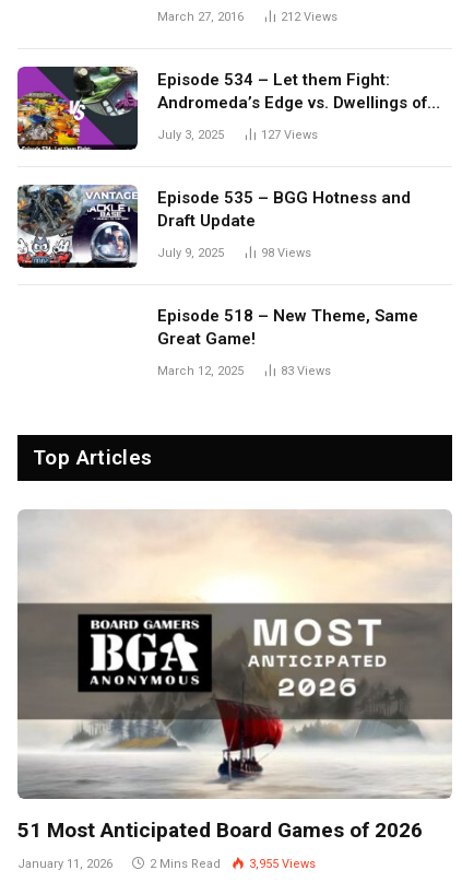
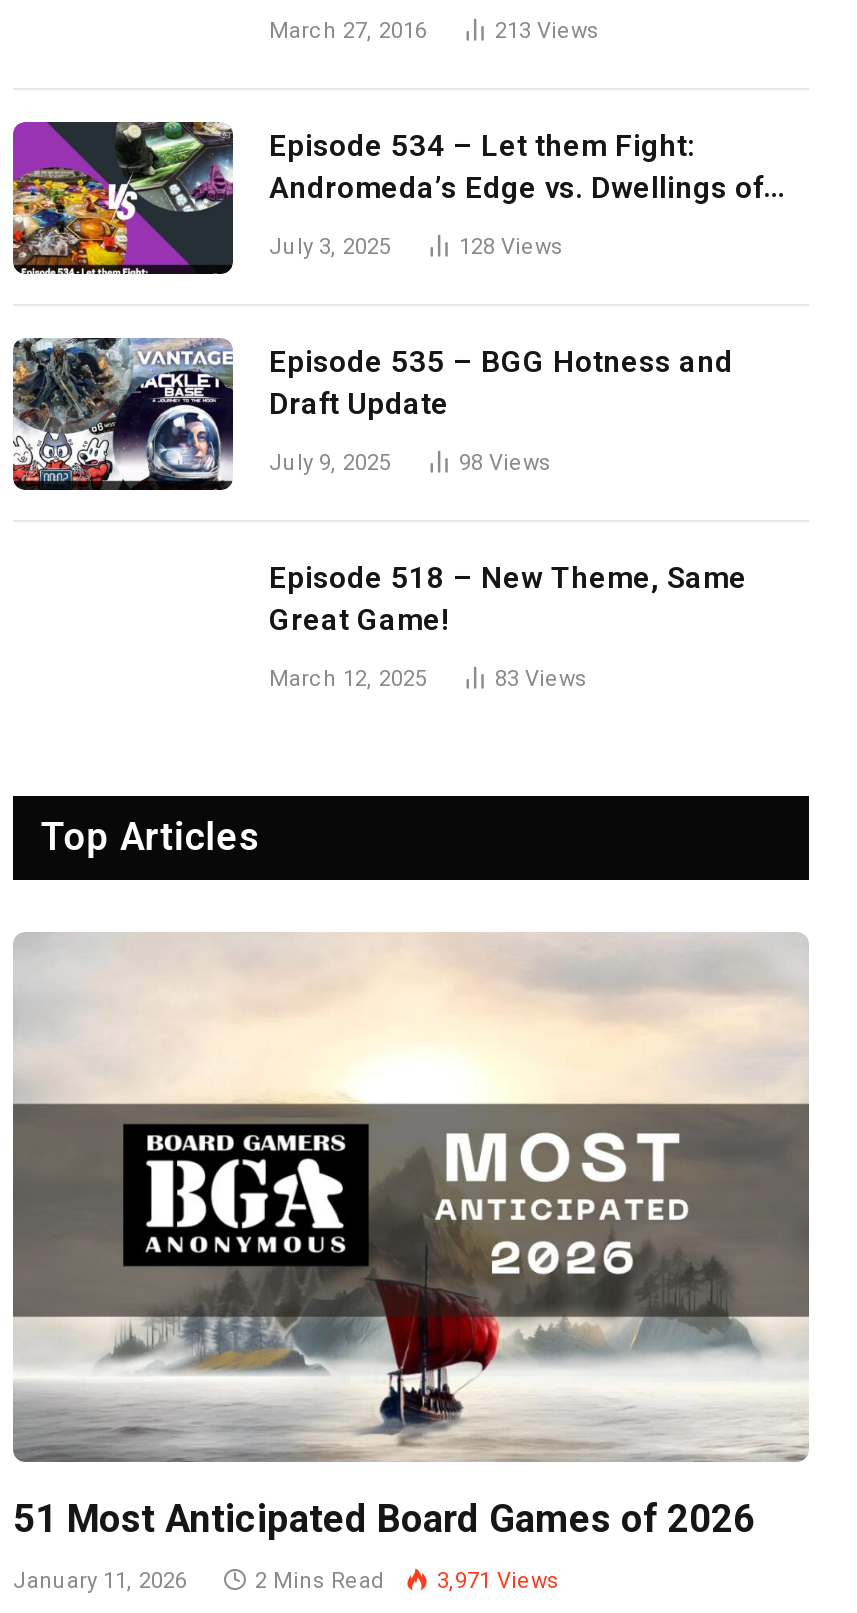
[281,10,337,24] 212 Views -> [495,17,599,43] 213 Views
[261,128,318,142] 127 Views -> [459,233,563,259] 128 Views
[150,857,316,871] 2 Mins Read 3,955 Views -> [255,1568,559,1594] 2 Mins Read 3,971 Views

